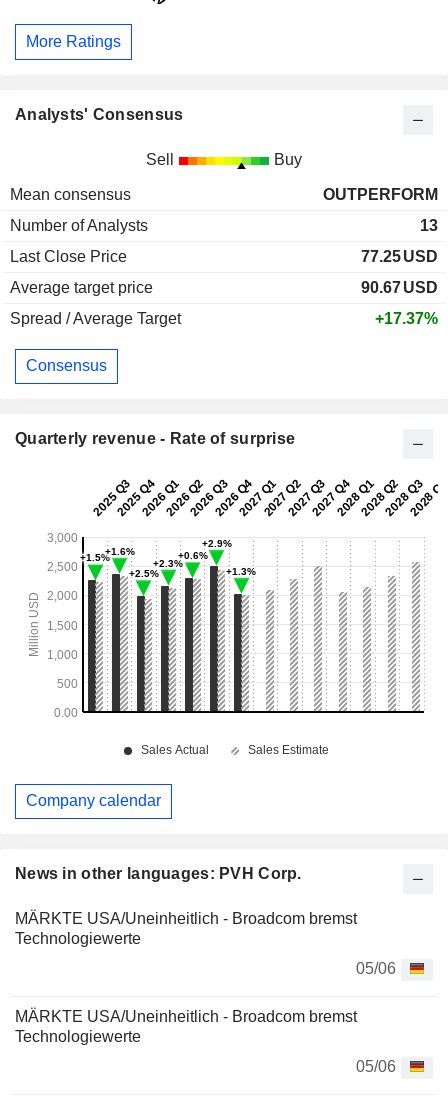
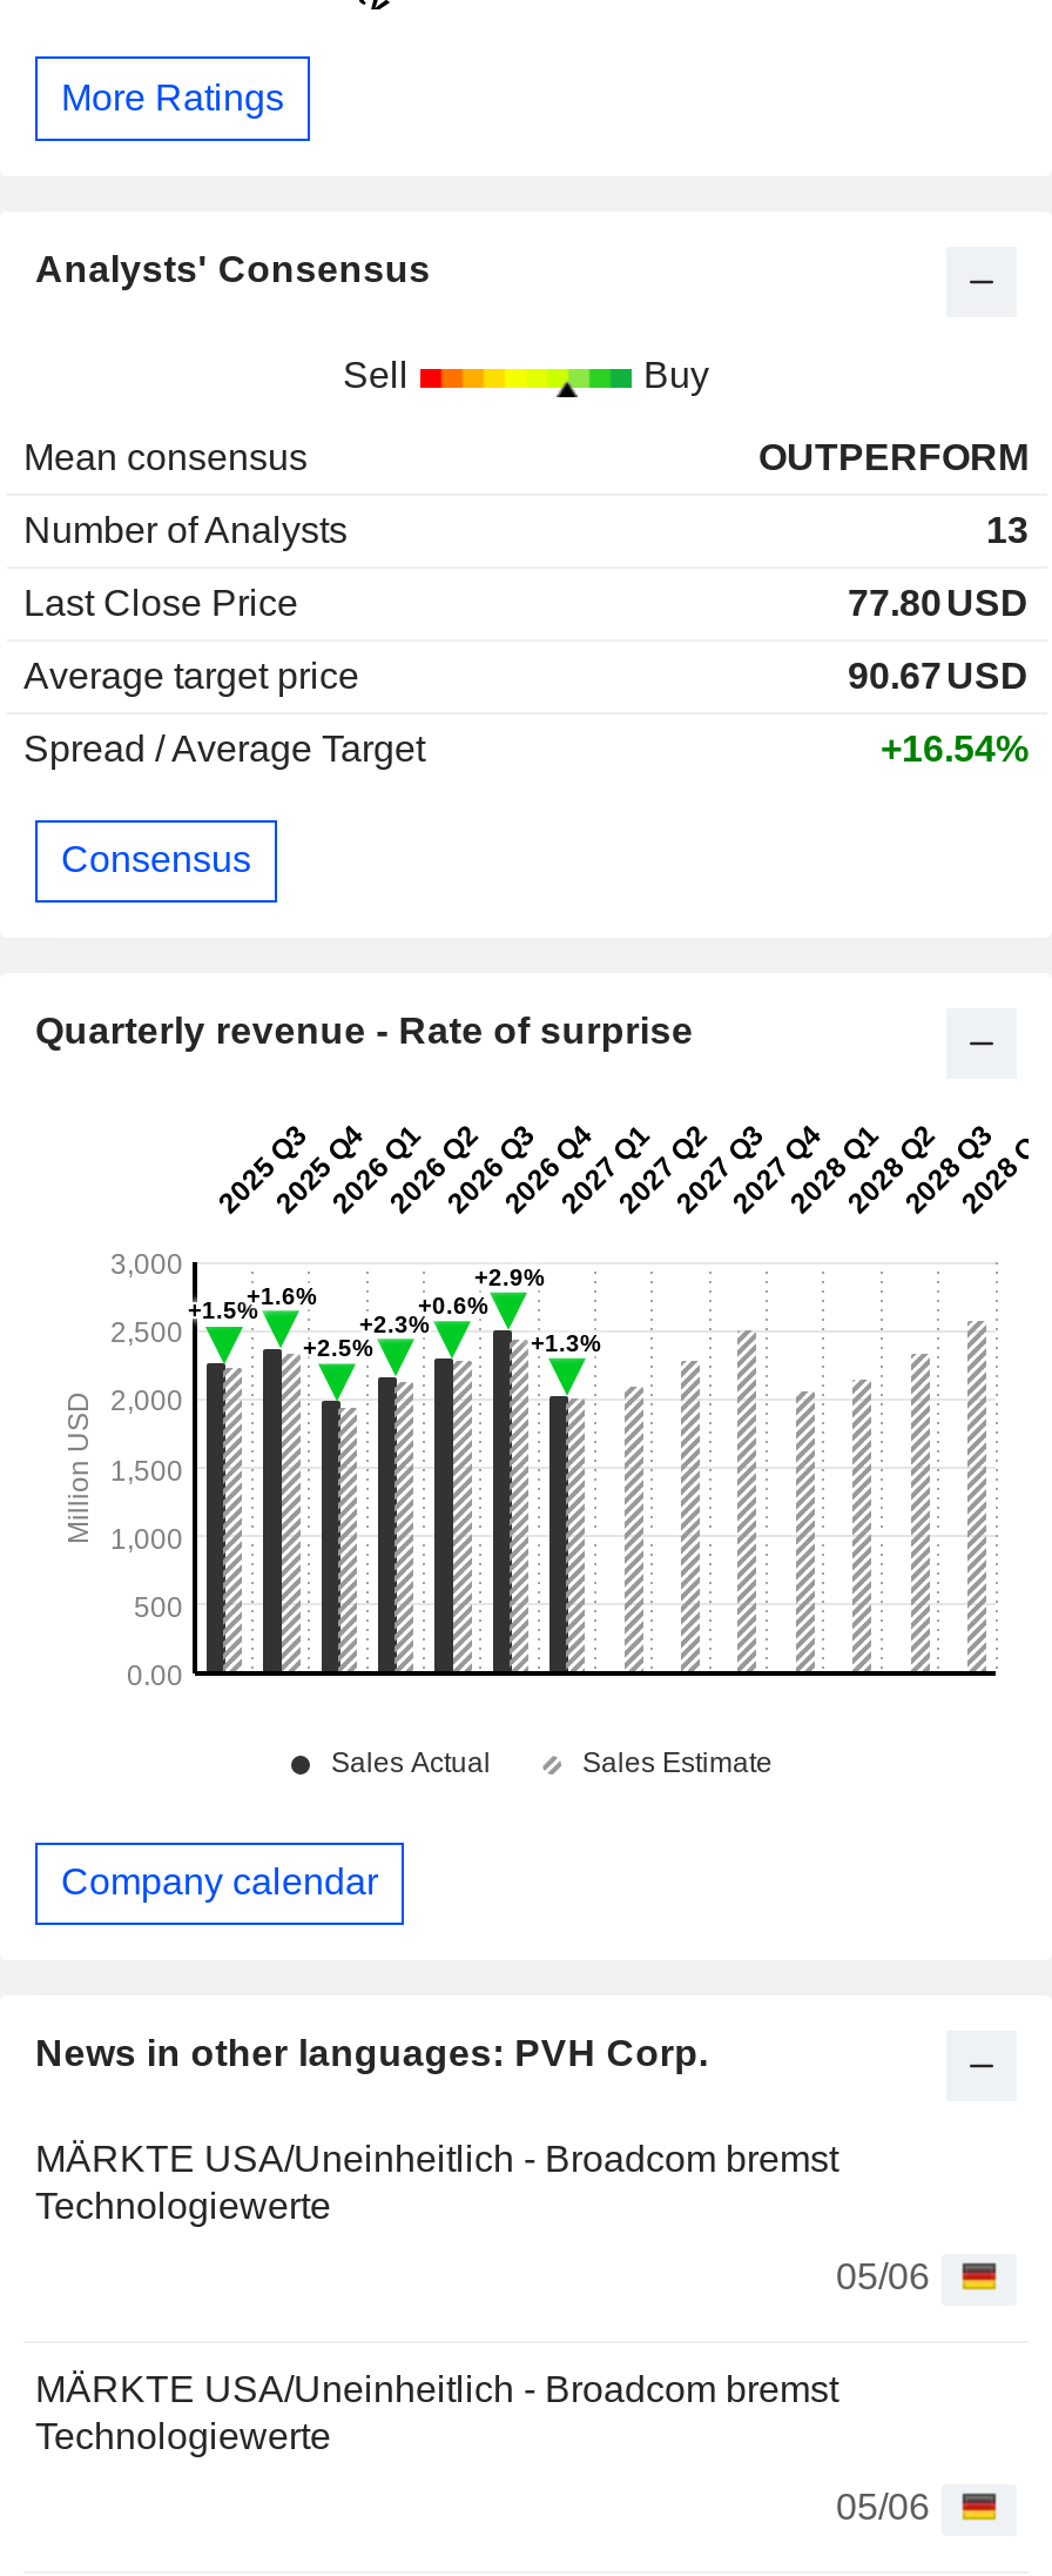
[361,247,438,264] 77.25 USD -> [848,582,1029,622] 77.80 USD
[375,309,438,326] +17.37% -> [881,727,1029,767] +16.54%

